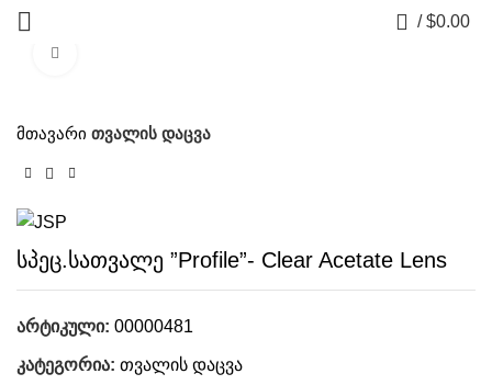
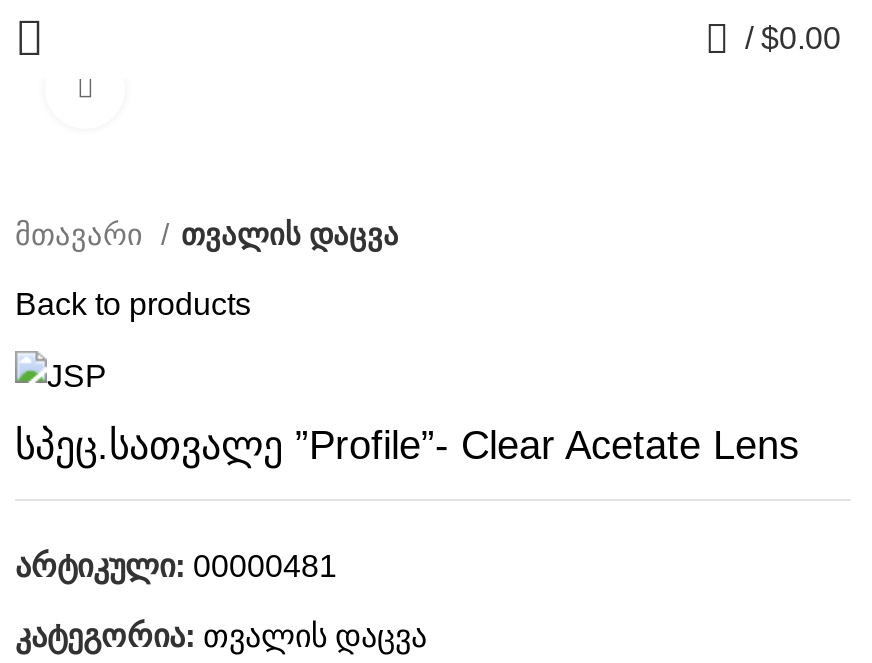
[16,124,211,143] მთავარი თვალის დაცვა -> [15,217,399,321] მთავარი | თვალის დაცვა | Back to products

